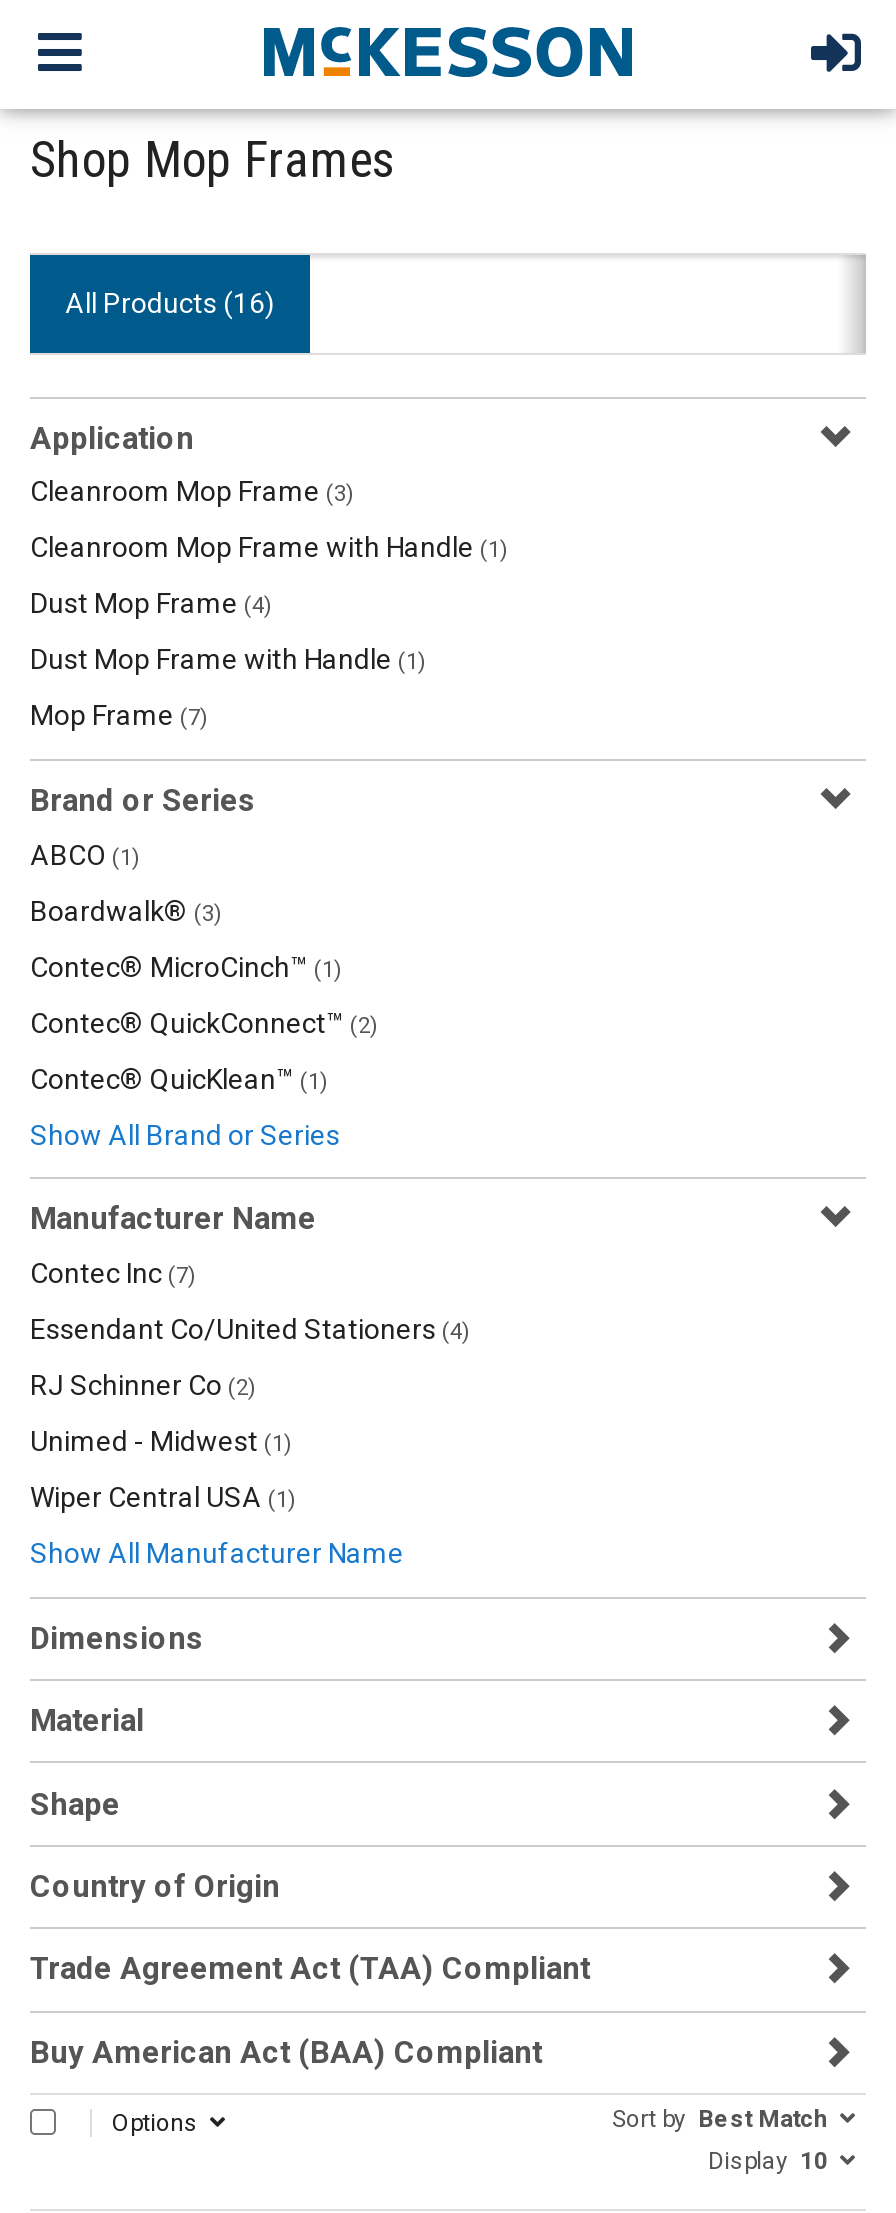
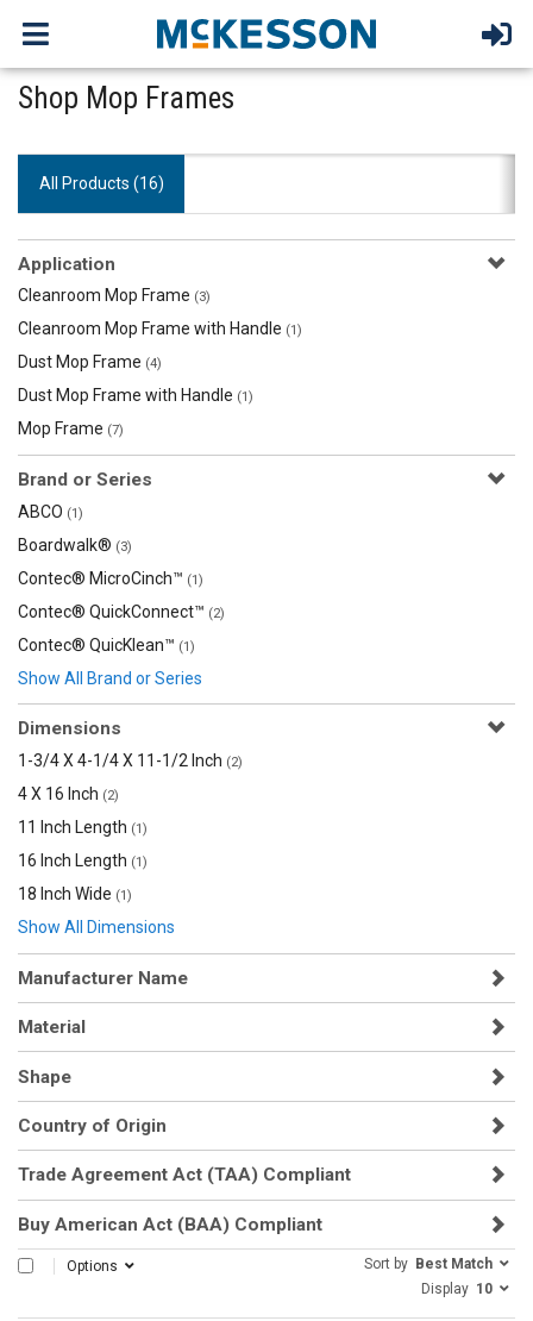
moved [30,1202,316,1238] -> [18,967,188,989]: Manufacturer Name
[30,1257,470,1569] Contec Inc (7) | Essendant Co/United Stationers (4) | RJ Schinner Co (2) | Unimed - Midwest (1) | Wiper Central USA (1) | Show All Manufacturer Name -> none
moved [30,1621,204,1657] -> [18,718,121,740]: Dimensions
none -> [18,751,243,937] 1-3/4 X 4-1/4 X 11-1/2 Inch (2) | 4 X 16 Inch (2) | 11 Inch Length (1) | 16 Inch Length (1) | 18 Inch Wide (1) | Show All Dimensions

